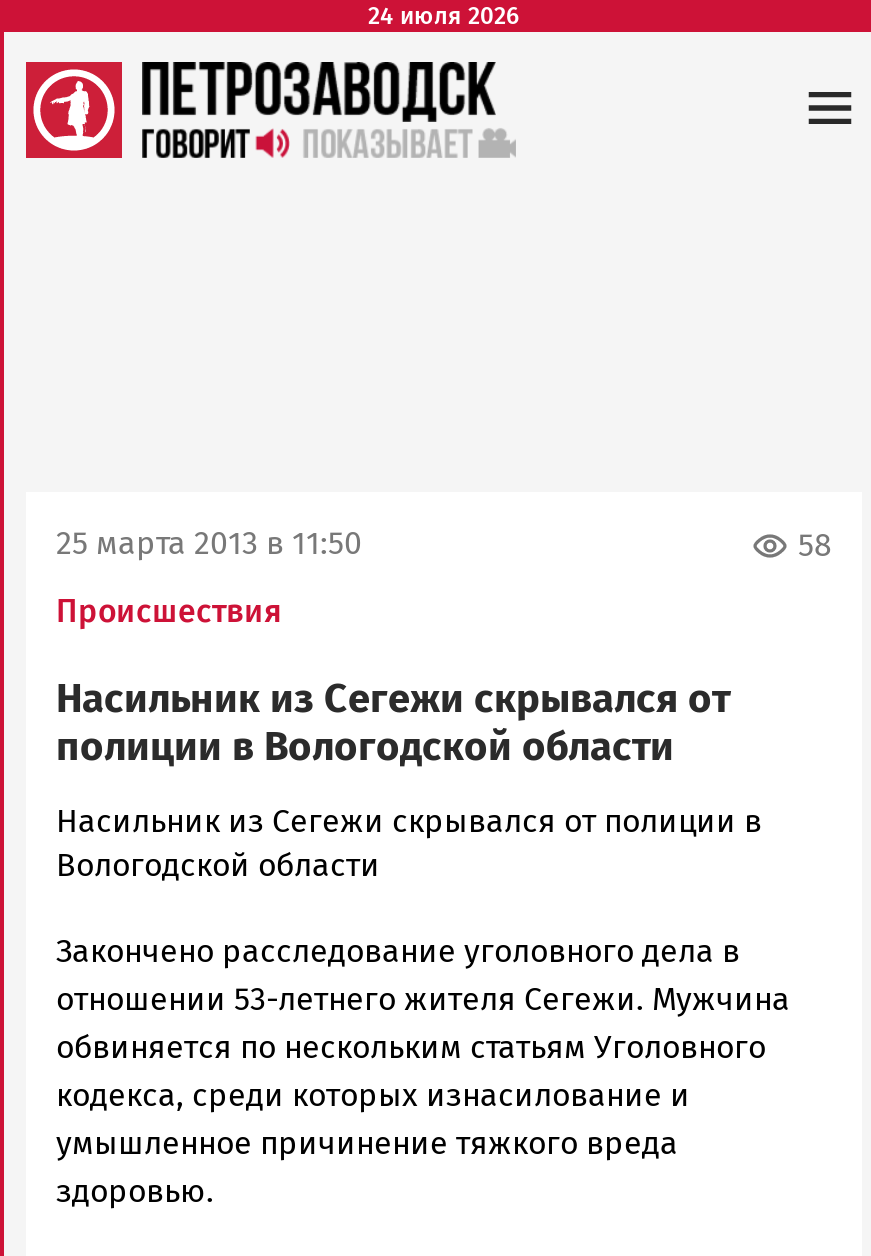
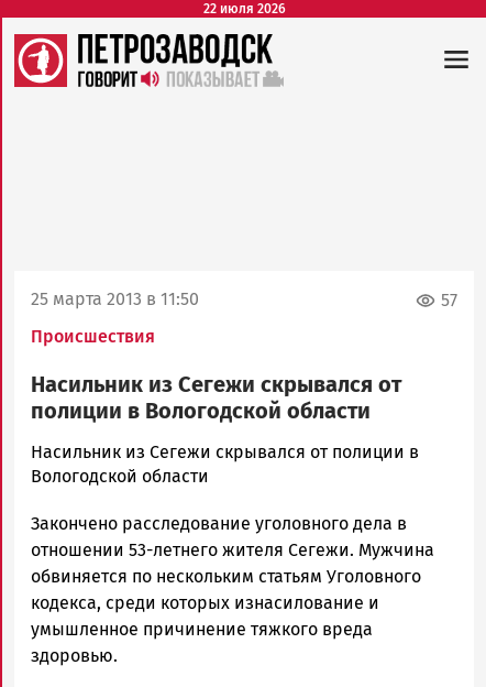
[368,2,520,30] 24 июля 2026 -> [203,1,285,17] 22 июля 2026
[798,527,832,565] 58 -> [441,290,457,311] 57

